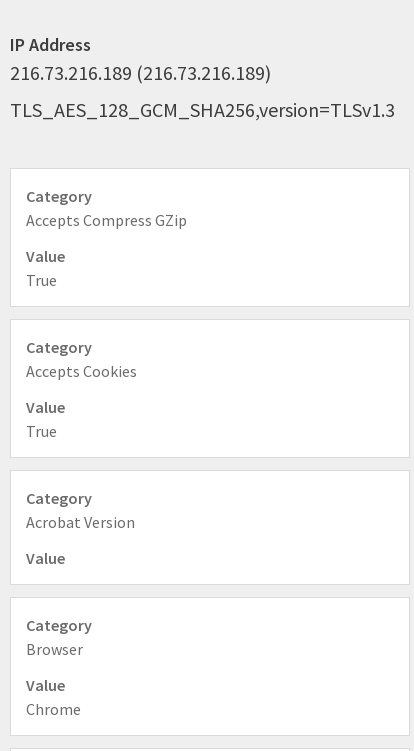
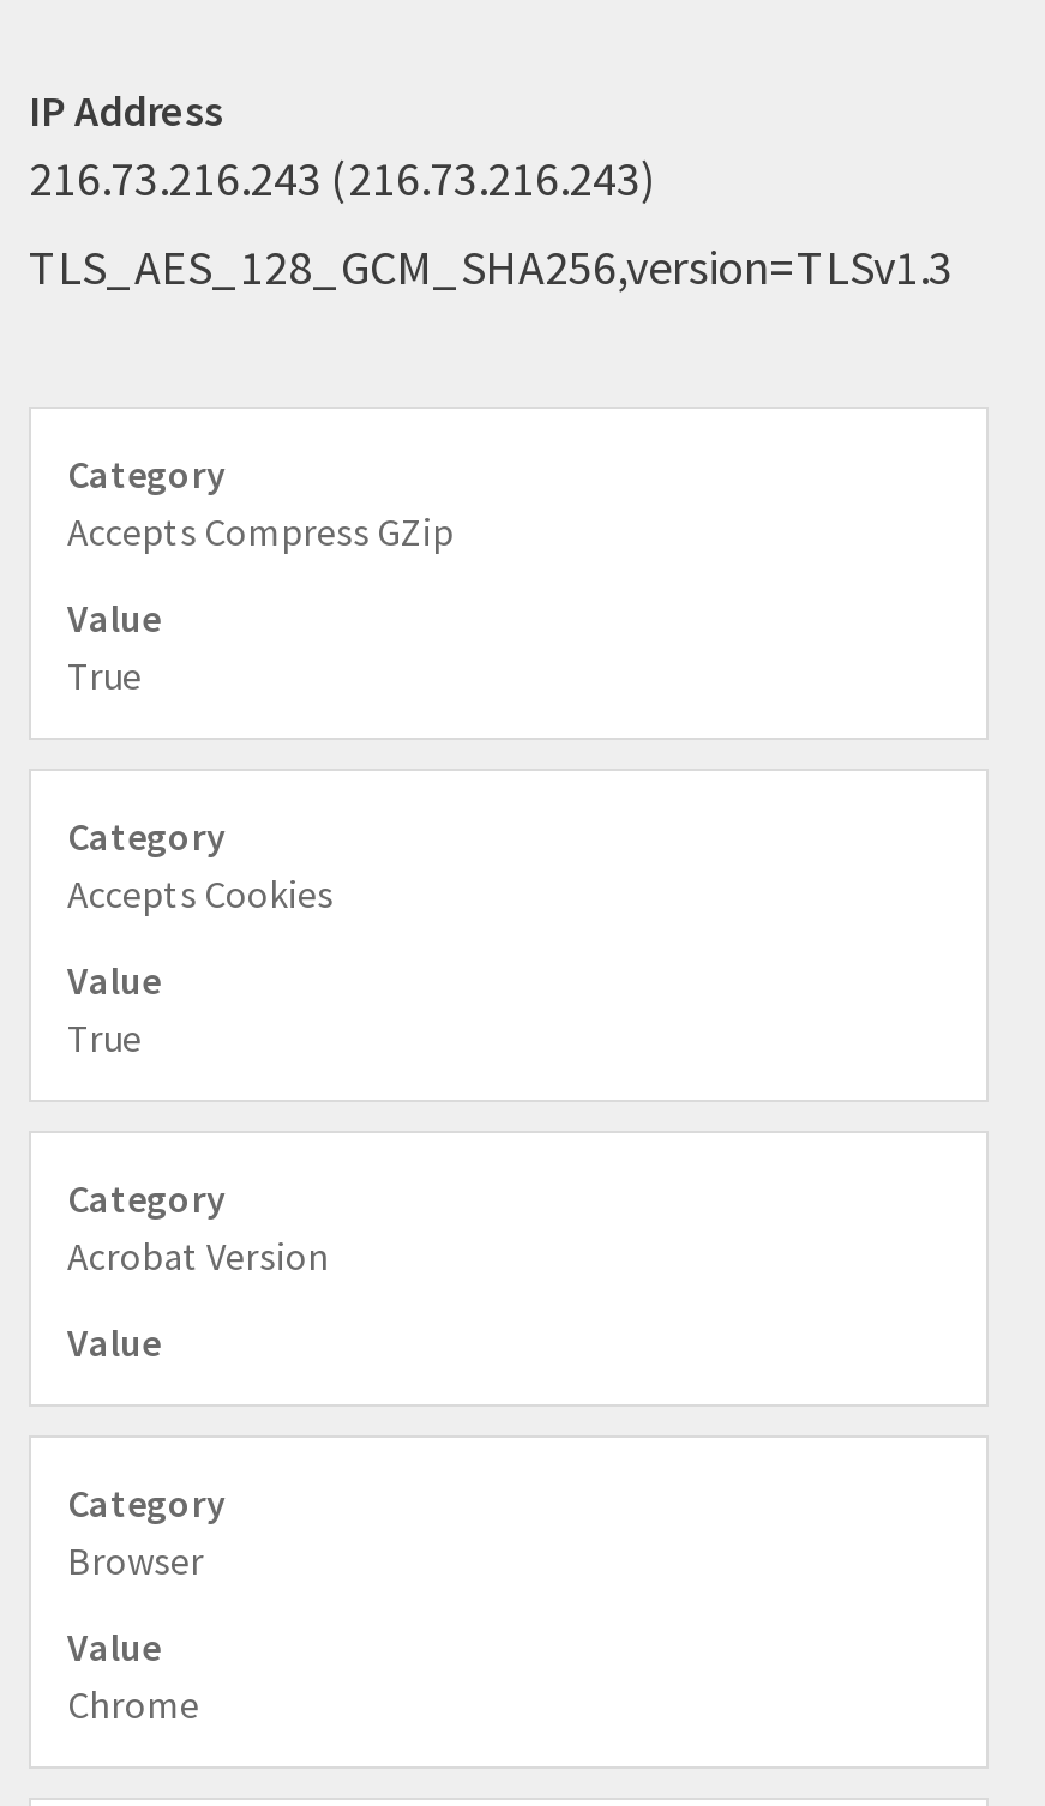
[10,60,271,85] 216.73.216.189 (216.73.216.189) -> [29,148,655,208] 216.73.216.243 (216.73.216.243)

